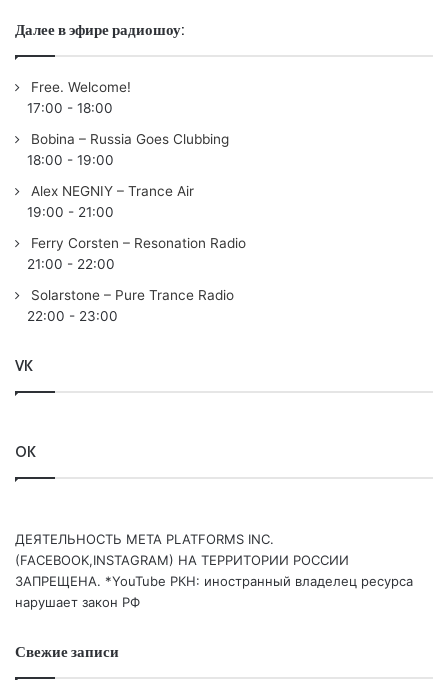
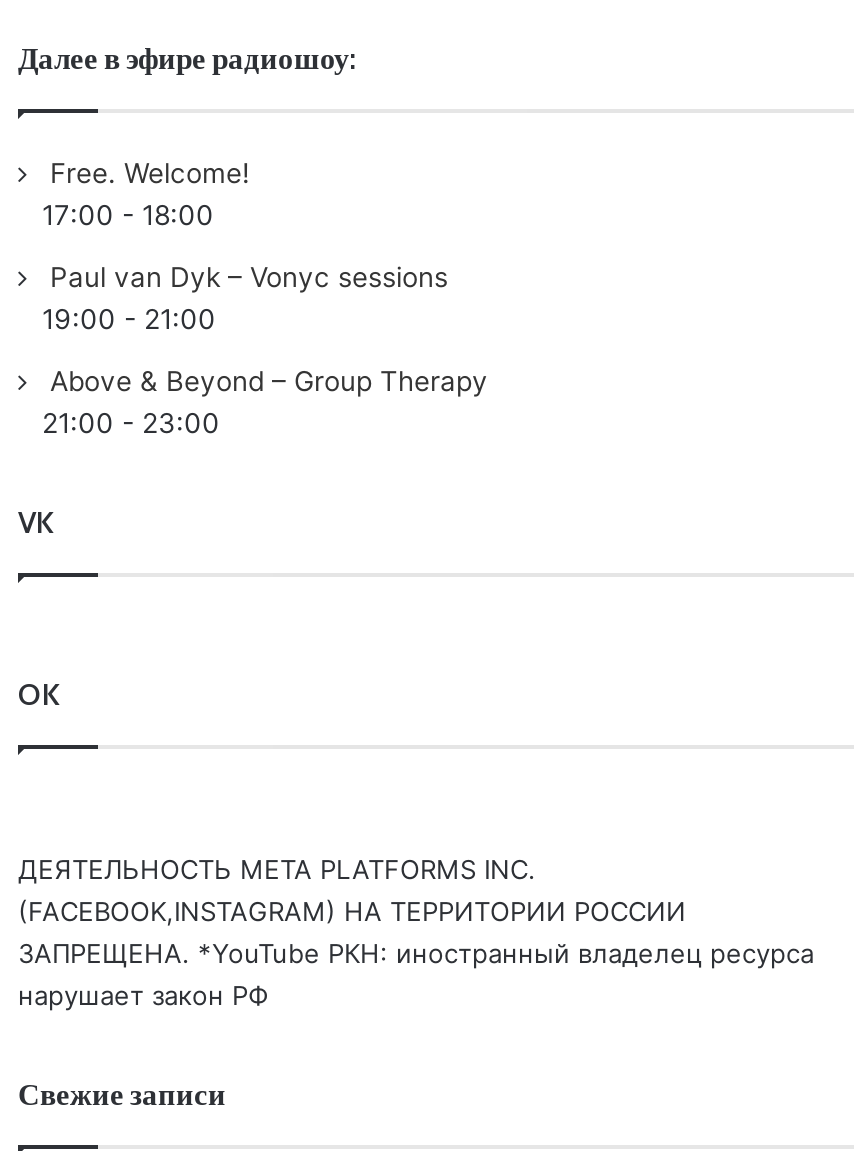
[27,130,229,198] Bobina – Russia Goes Clubbing | 18:00 - 19:00 | Alex NEGNIY – Trance Air -> [42,260,448,292] Paul van Dyk – Vonyc sessions
[27,234,246,323] Ferry Corsten – Resonation Radio | 21:00 - 22:00 | Solarstone – Pure Trance Radio | 22:00 - 23:00 -> [42,364,488,438] Above & Beyond – Group Therapy | 21:00 - 23:00

